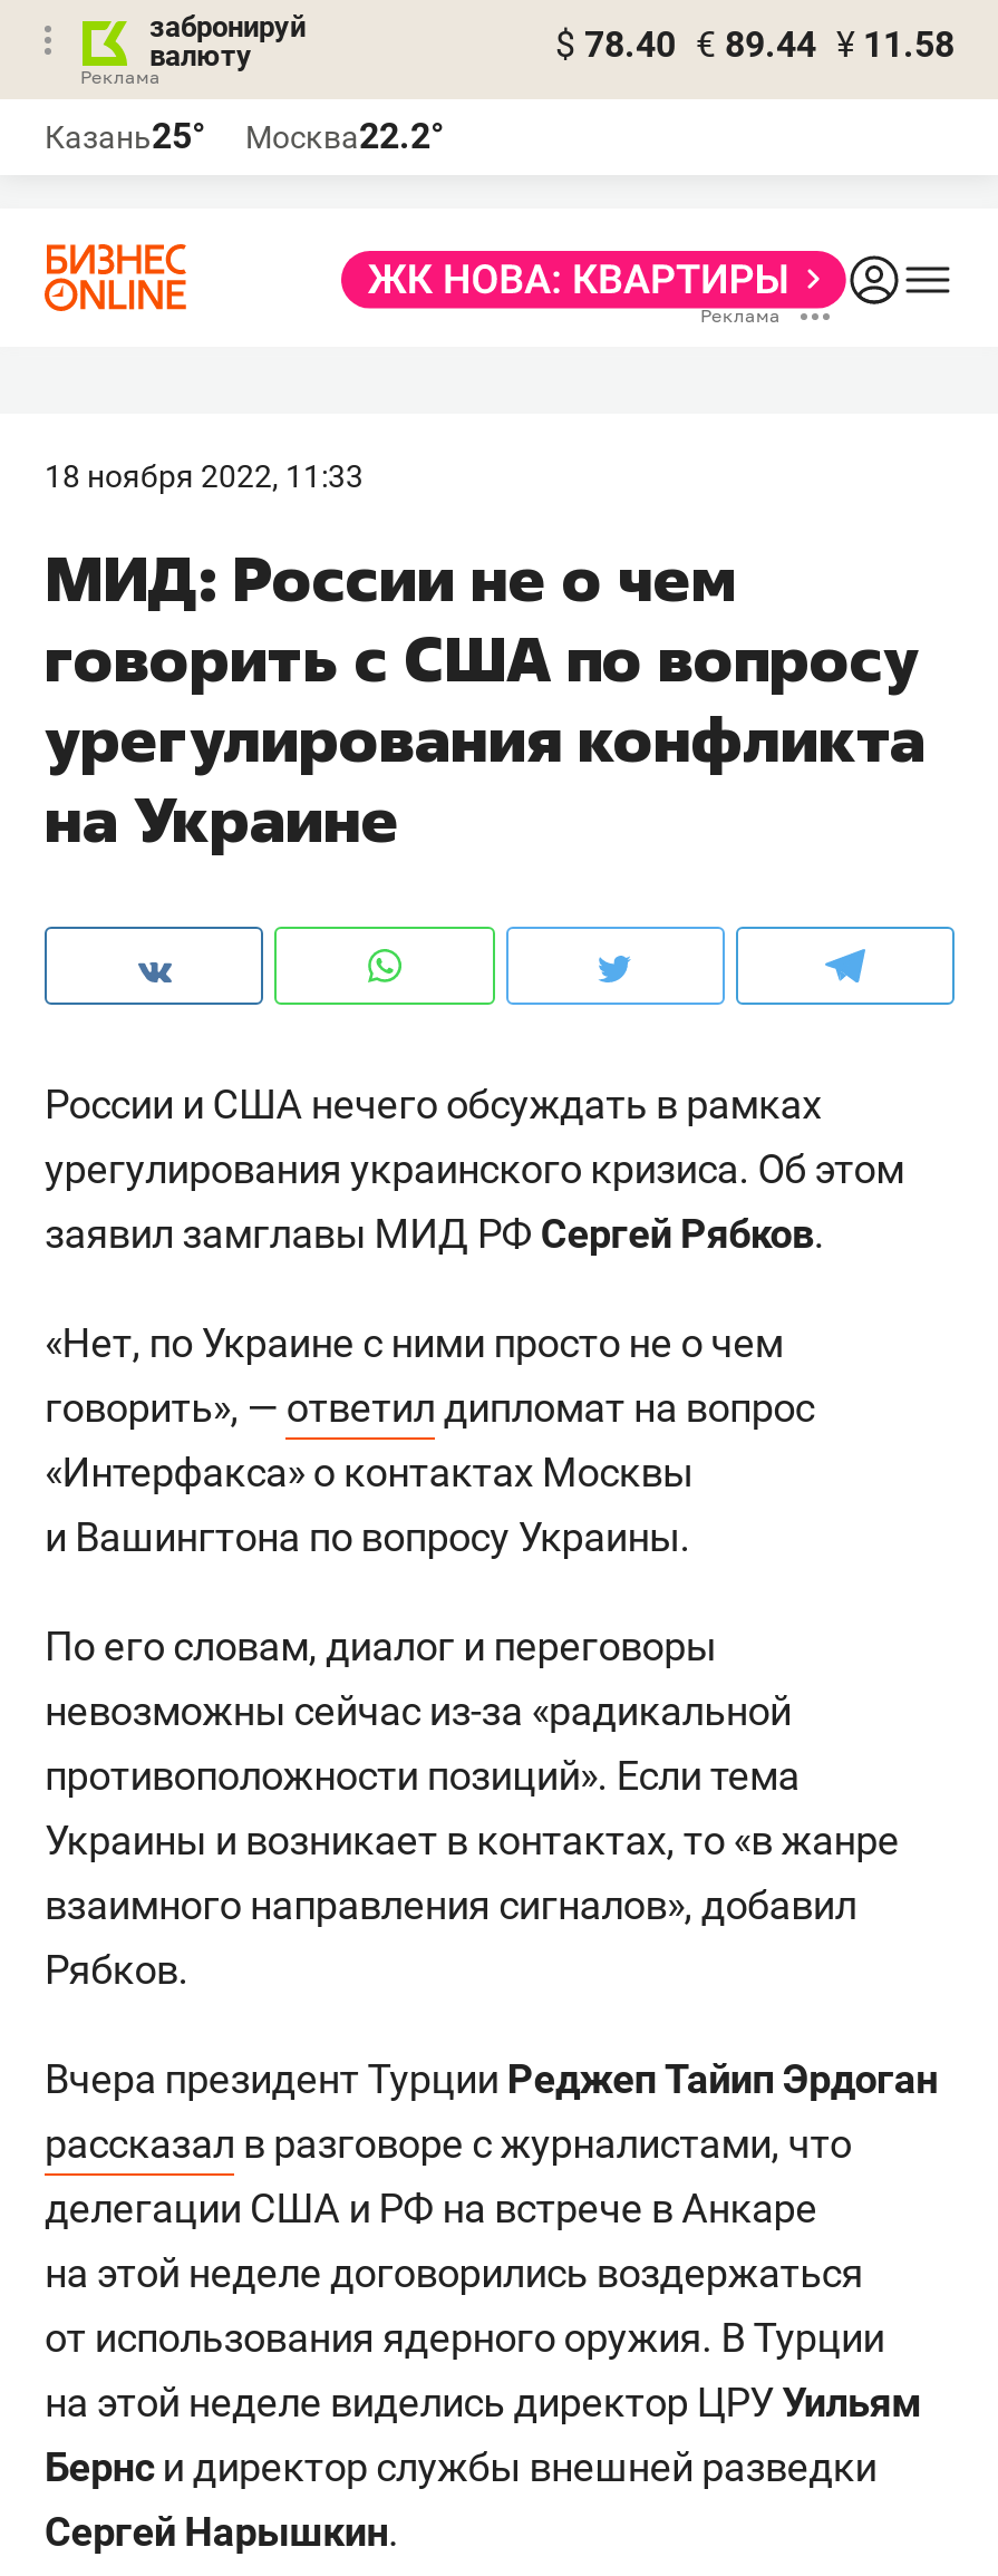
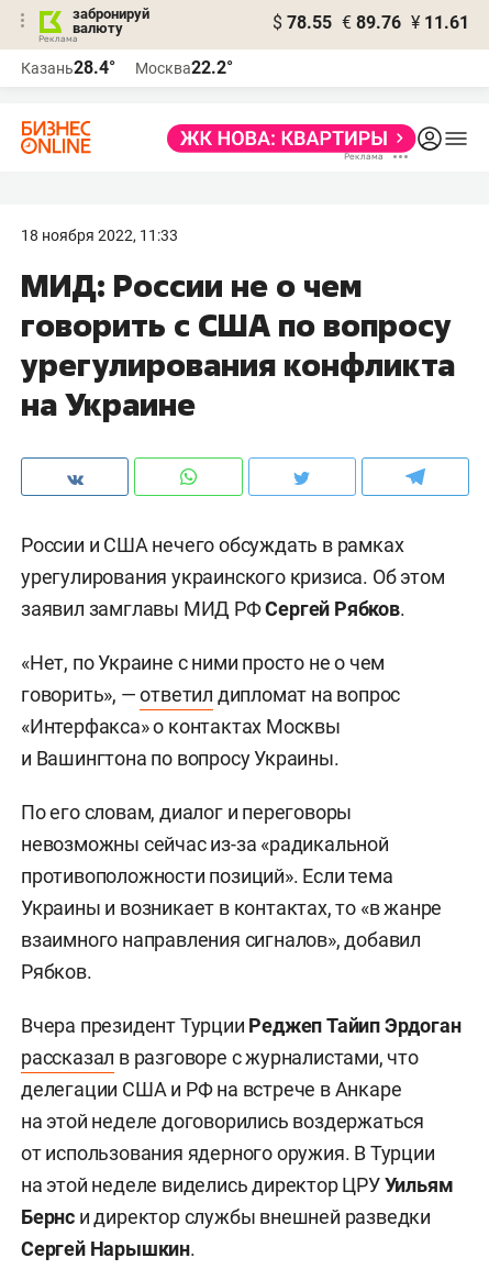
[555,23,955,66] $ 78.40 € 89.44 ¥ 11.58 -> [273,12,469,33] $ 78.55 € 89.76 ¥ 11.61
[45,115,444,157] Казань25° Москва22.2° -> [21,57,233,78] Казань28.4° Москва22.2°

